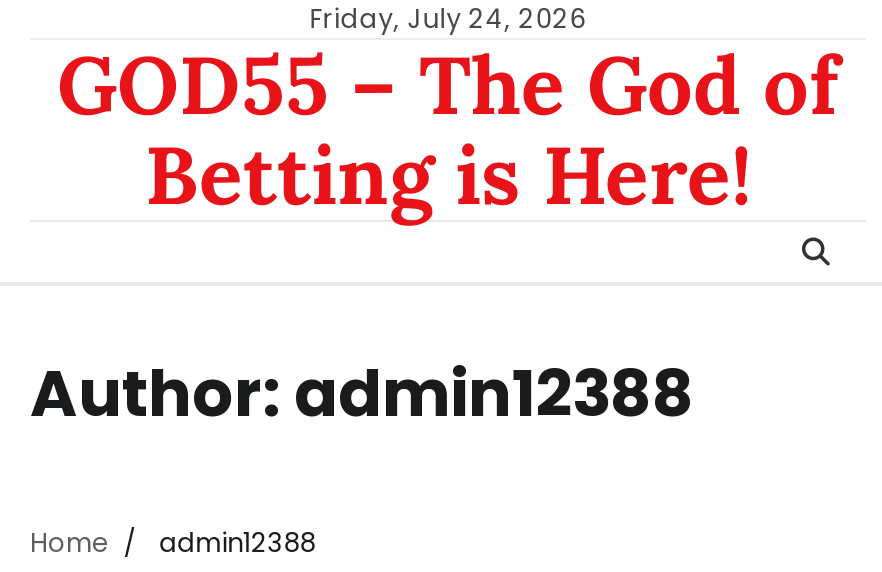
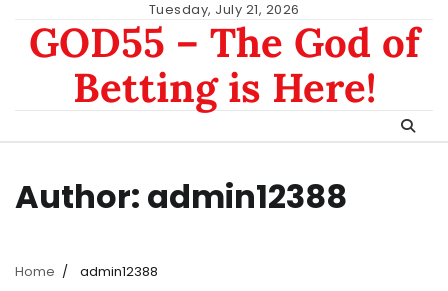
[310,0,586,38] Friday, July 24, 2026 -> [148,0,299,19] Tuesday, July 21, 2026

